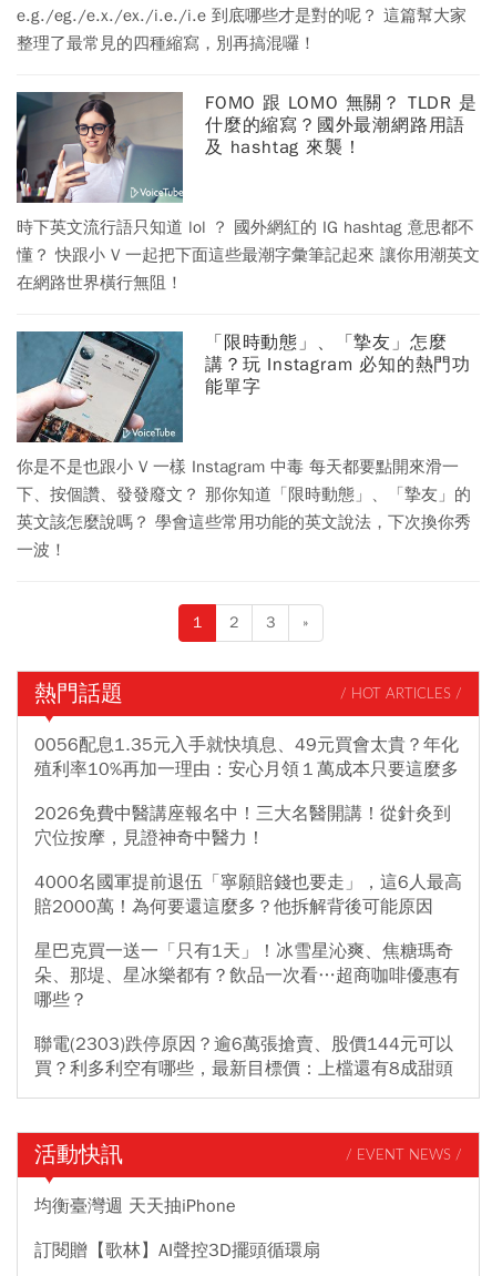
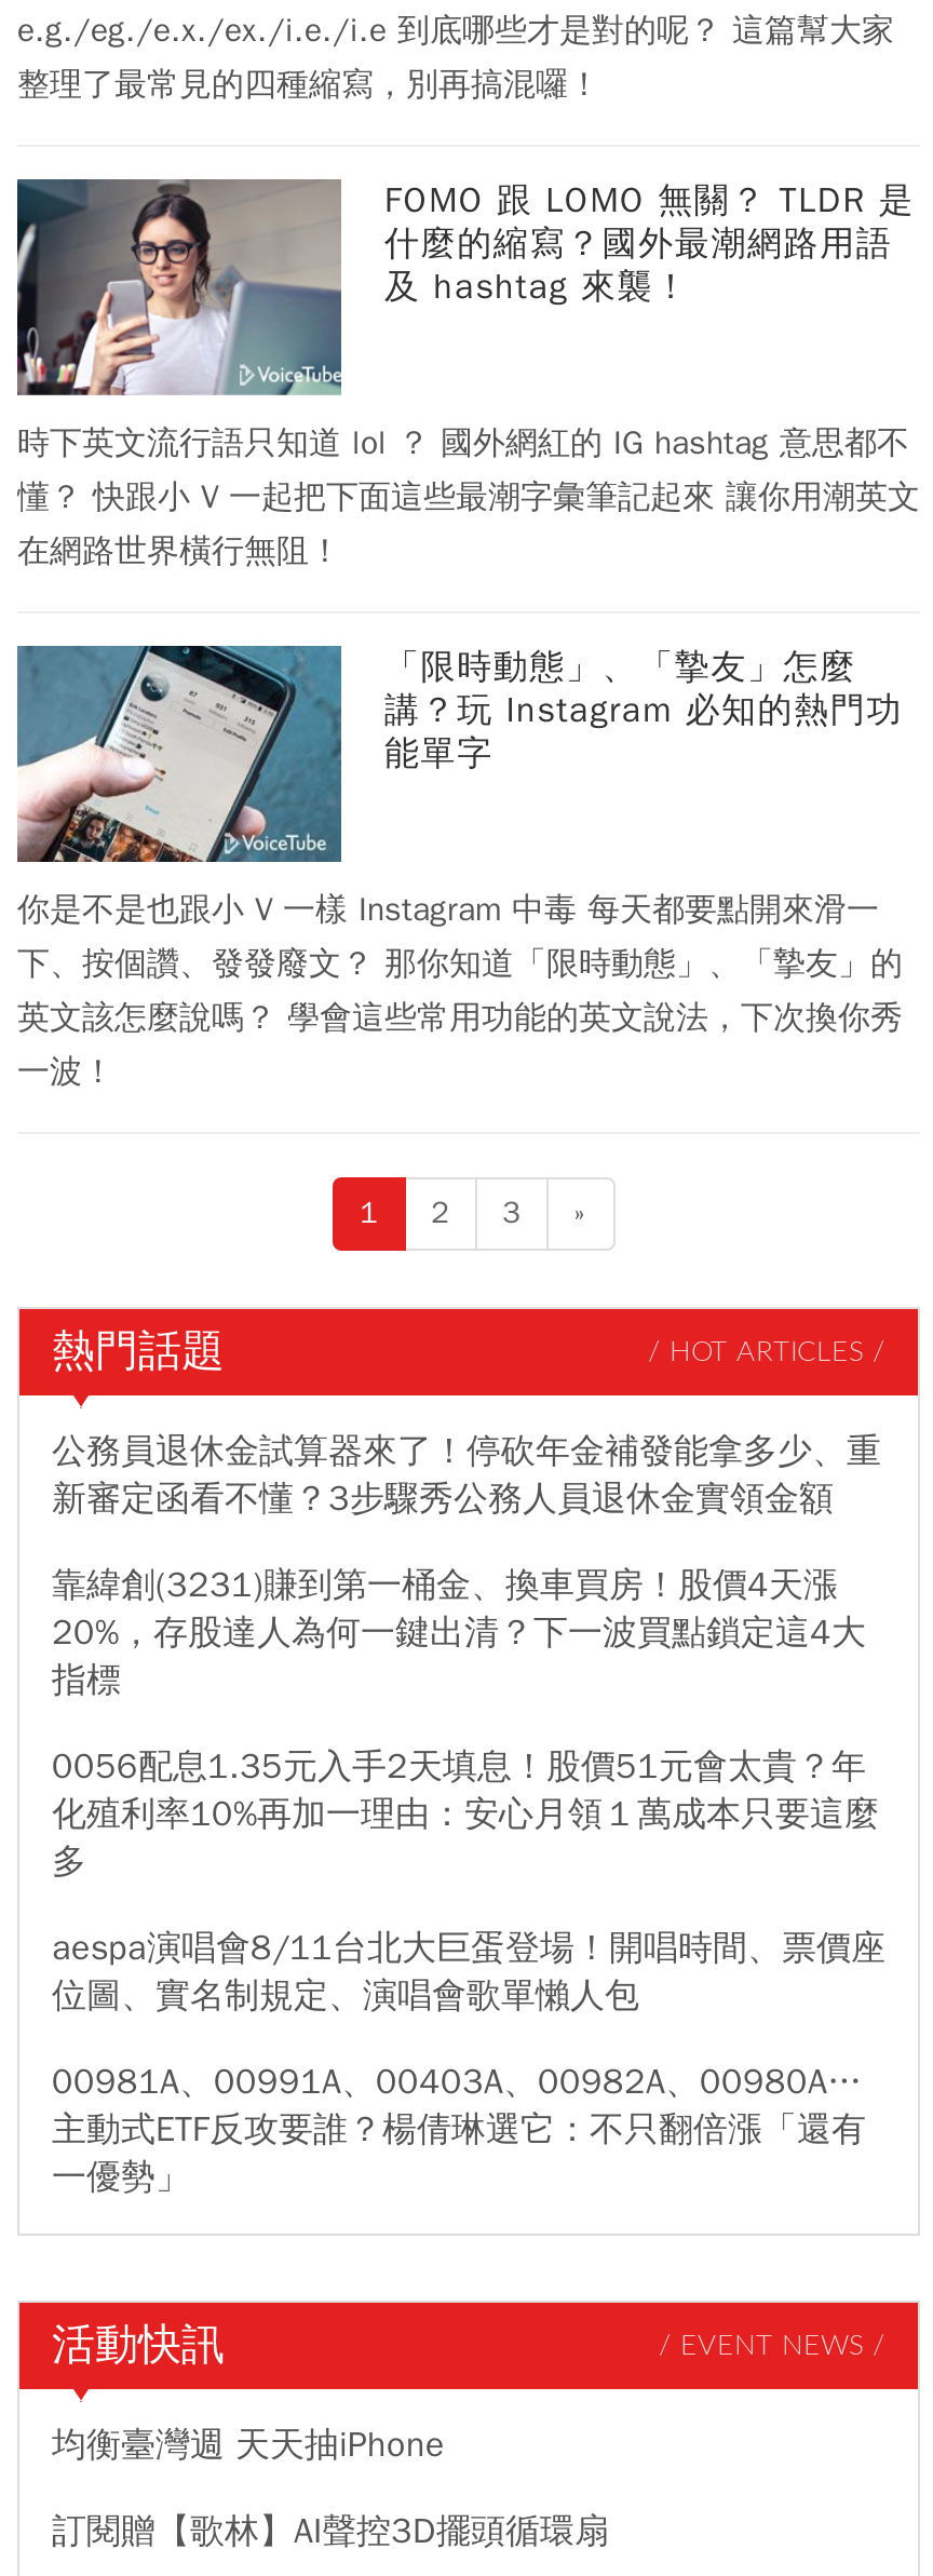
[34,734,459,780] 0056配息1.35元入手就快填息、49元買會太貴？年化 | 殖利率10%再加一理由：安心月領１萬成本只要這麼多 -> [52,1430,881,1521] 公務員退休金試算器來了！停砍年金補發能拿多少、重 | 新審定函看不懂？3步驟秀公務人員退休金實領金額
[34,803,451,849] 2026免費中醫講座報名中！三大名醫開講！從針灸到 | 穴位按摩，見證神奇中醫力！ -> [52,1564,866,1702] 靠緯創(3231)賺到第一桶金、換車買房！股價4天漲 | 20%，存股達人為何一鍵出清？下一波買點鎖定這4大 | 指標
[34,871,462,918] 4000名國軍提前退伍「寧願賠錢也要走」，這6人最高 | 賠2000萬！為何要還這麼多？他拆解背後可能原因 -> [52,1745,879,1884] 0056配息1.35元入手2天填息！股價51元會太貴？年 | 化殖利率10%再加一理由：安心月領１萬成本只要這麼 | 多
[34,940,460,1011] 星巴克買一送一「只有1天」！冰雪星沁爽、焦糖瑪奇 | 朵、那堤、星冰樂都有？飲品一次看…超商咖啡優惠有 | 哪些？ -> [52,1927,885,2018] aespa演唱會8/11台北大巨蛋登場！開唱時間、票價座 | 位圖、實名制規定、演唱會歌單懶人包
[34,1033,453,1080] 聯電(2303)跌停原因？逾6萬張搶賣、股價144元可以 | 買？利多利空有哪些，最新目標價：上檔還有8成甜頭 -> [52,2061,866,2199] 00981A、00991A、00403A、00982A、00980A… | 主動式ETF反攻要誰？楊倩琳選它：不只翻倍漲「還有 | 一優勢」

